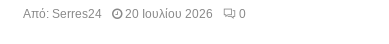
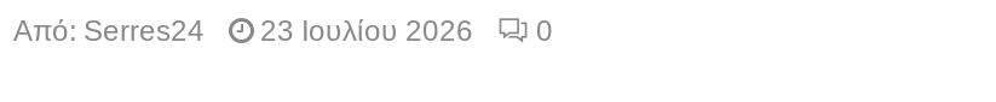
[23,7,246,21] Από: Serres24 20 Ιουλίου 2026 0 -> [13,14,553,48] Από: Serres24 23 Ιουλίου 2026 0

